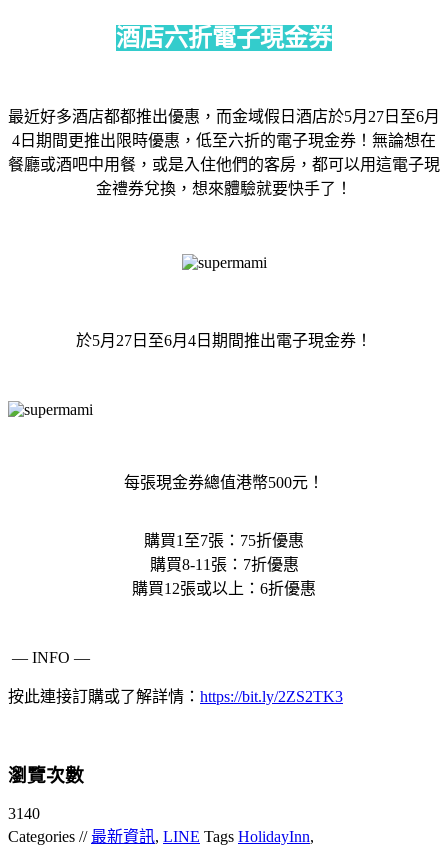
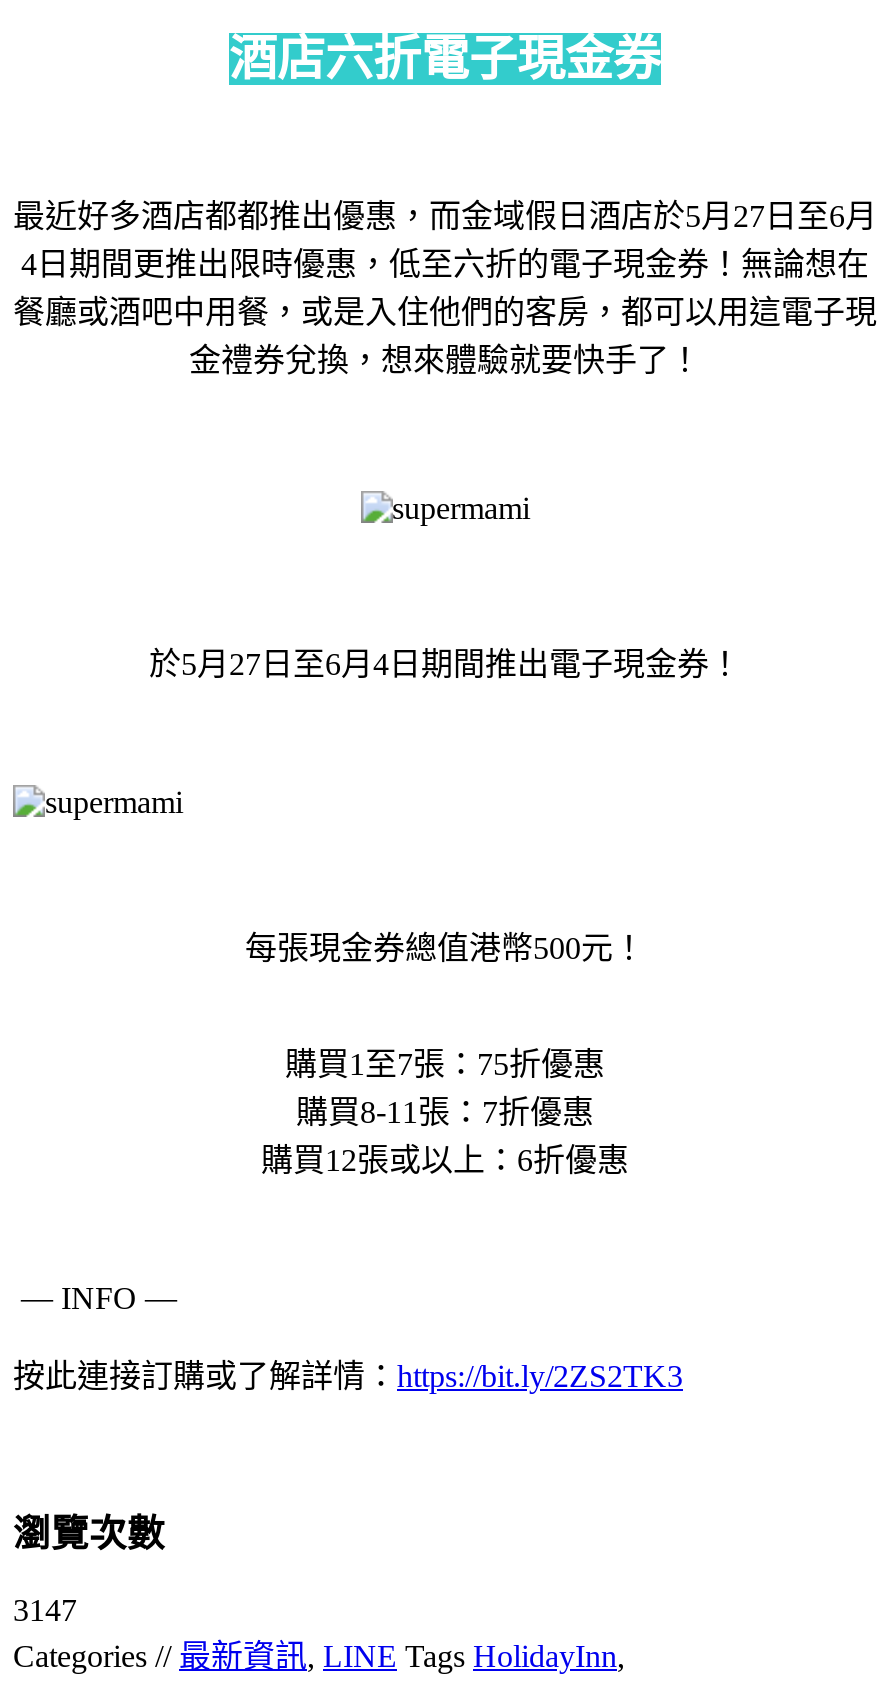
[8,805,40,822] 3140 -> [13,1594,77,1628] 3147

